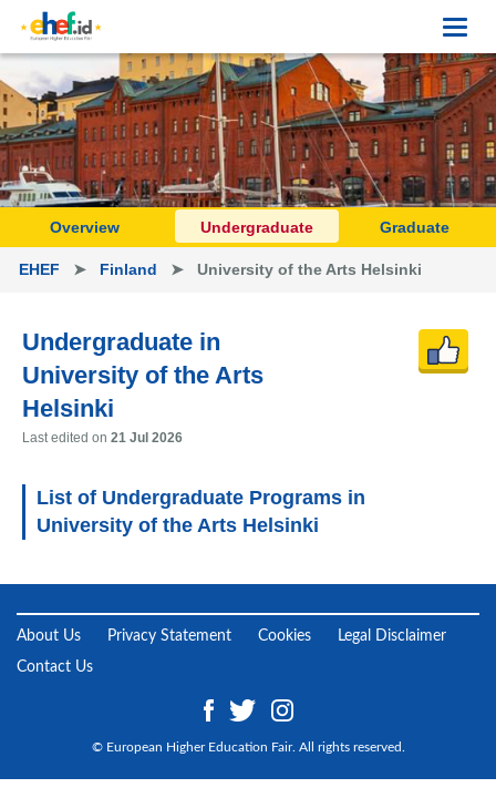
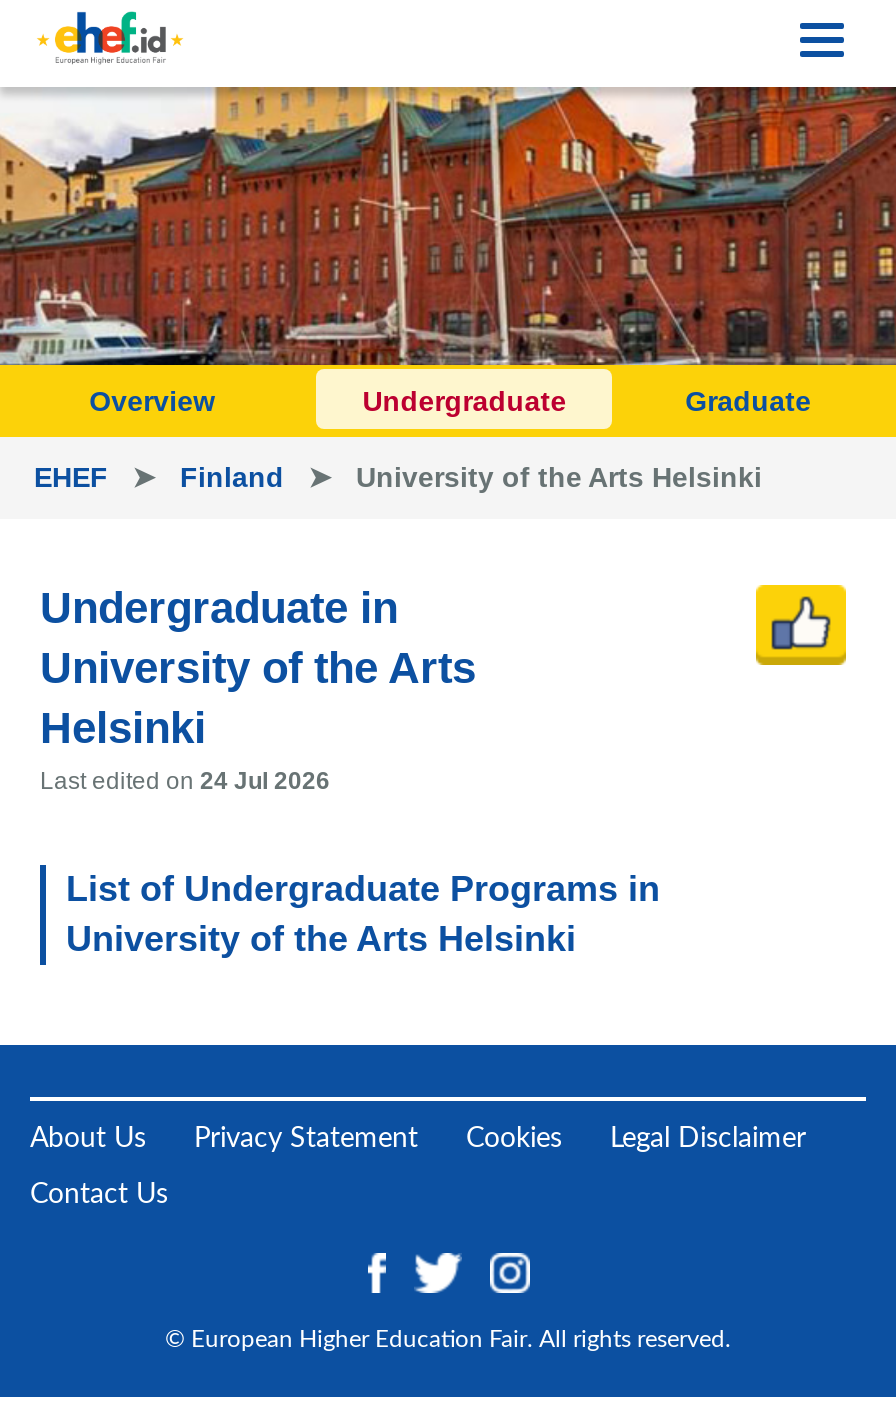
[22,430,183,446] Last edited on 21 Jul 2026 -> [40,767,330,795] Last edited on 24 Jul 2026

